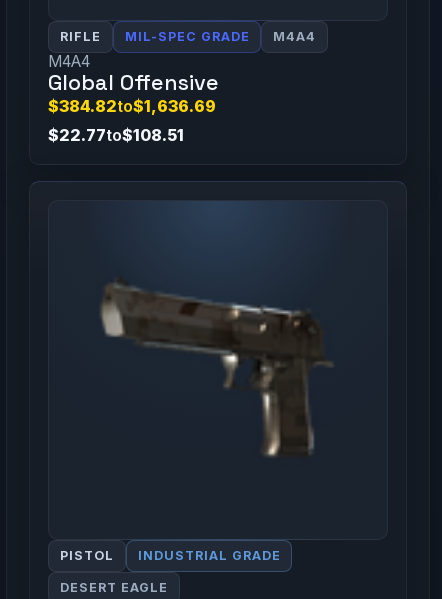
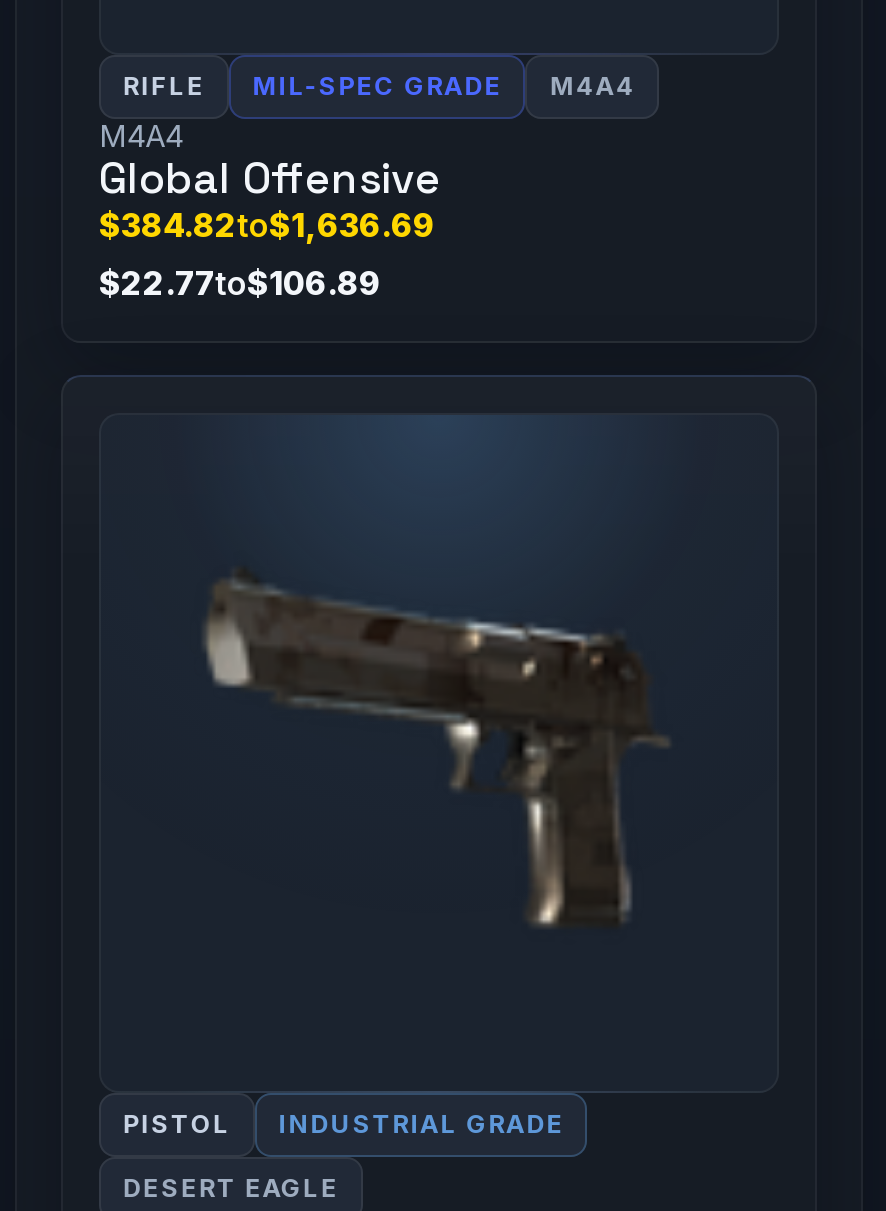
[48,125,184,145] $22.77to$108.51 -> [99,262,381,302] $22.77to$106.89

